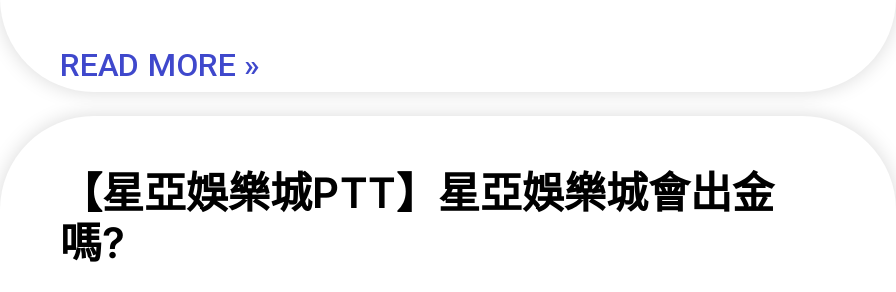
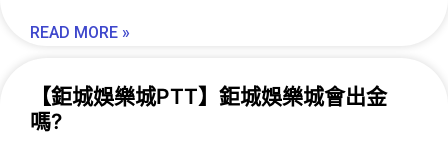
[60,169,774,219] 【星亞娛樂城PTT】星亞娛樂城會出金 -> [30,84,387,109] 【鉅城娛樂城PTT】鉅城娛樂城會出金

